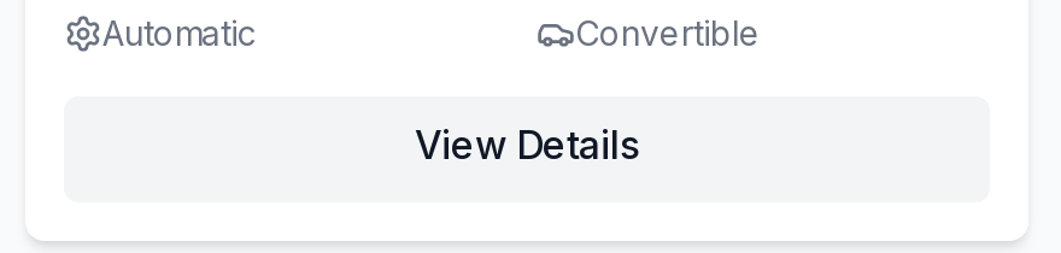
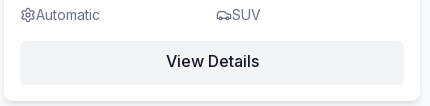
[575,12,761,53] Convertible -> [232,6,261,23] SUV

